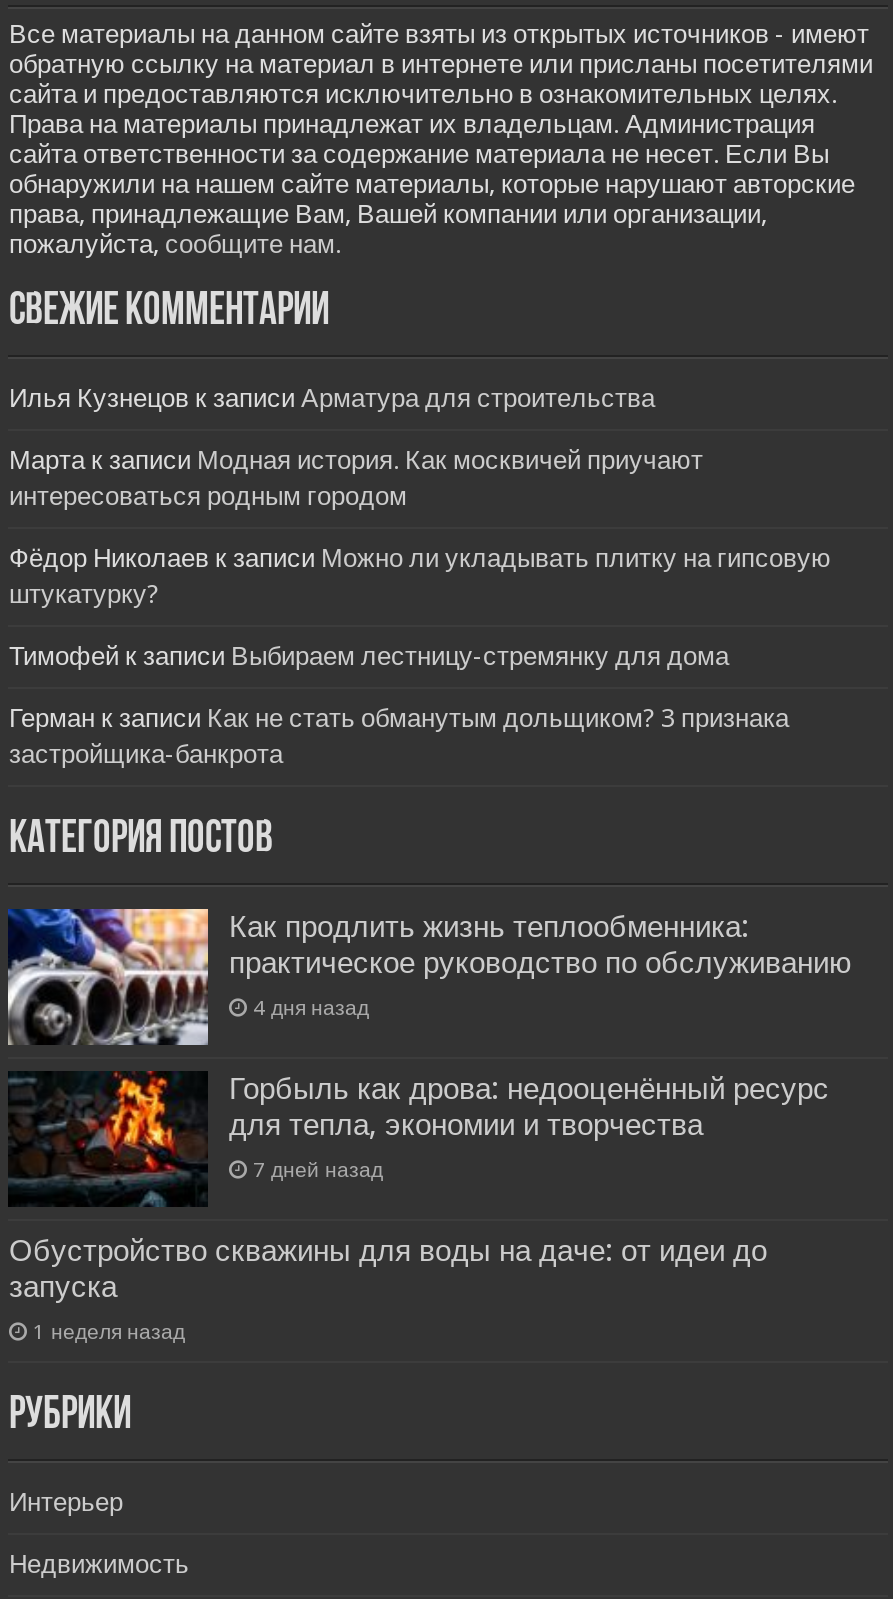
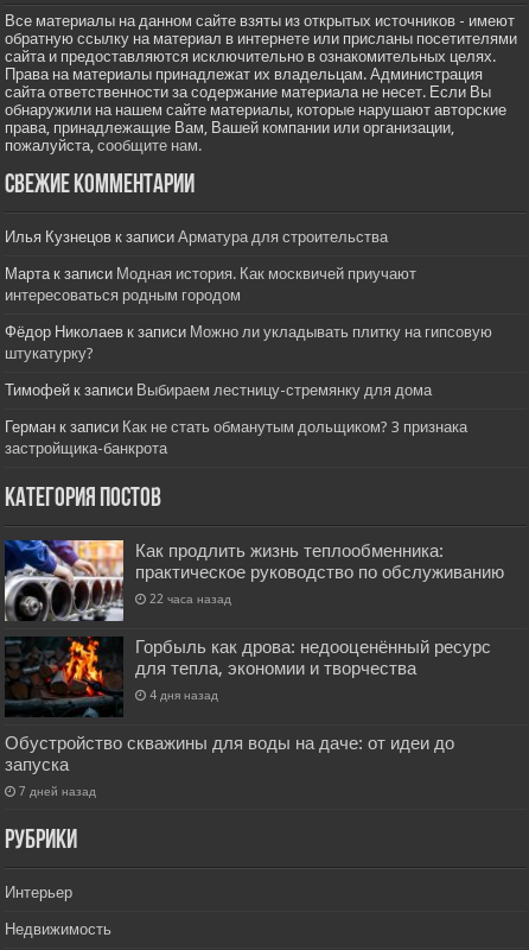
[253,994,369,1018] 4 дня назад -> [150,591,232,605] 22 часа назад
[253,1157,383,1181] 7 дней назад -> [150,687,219,702] 4 дня назад
[33,1319,185,1343] 1 неделя назад -> [20,784,97,798] 7 дней назад

